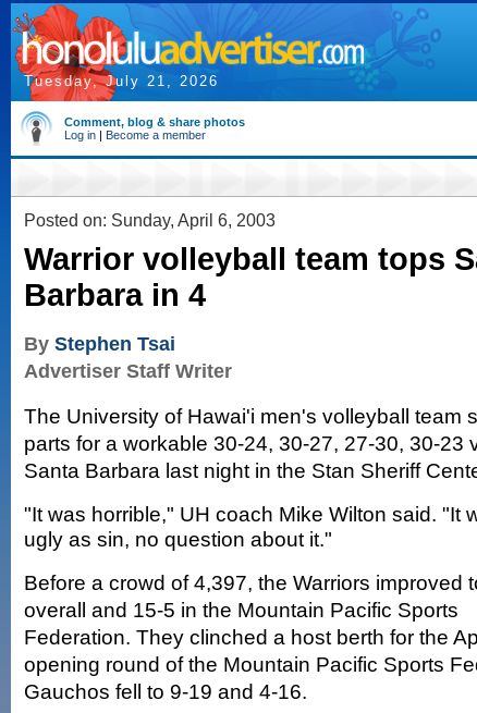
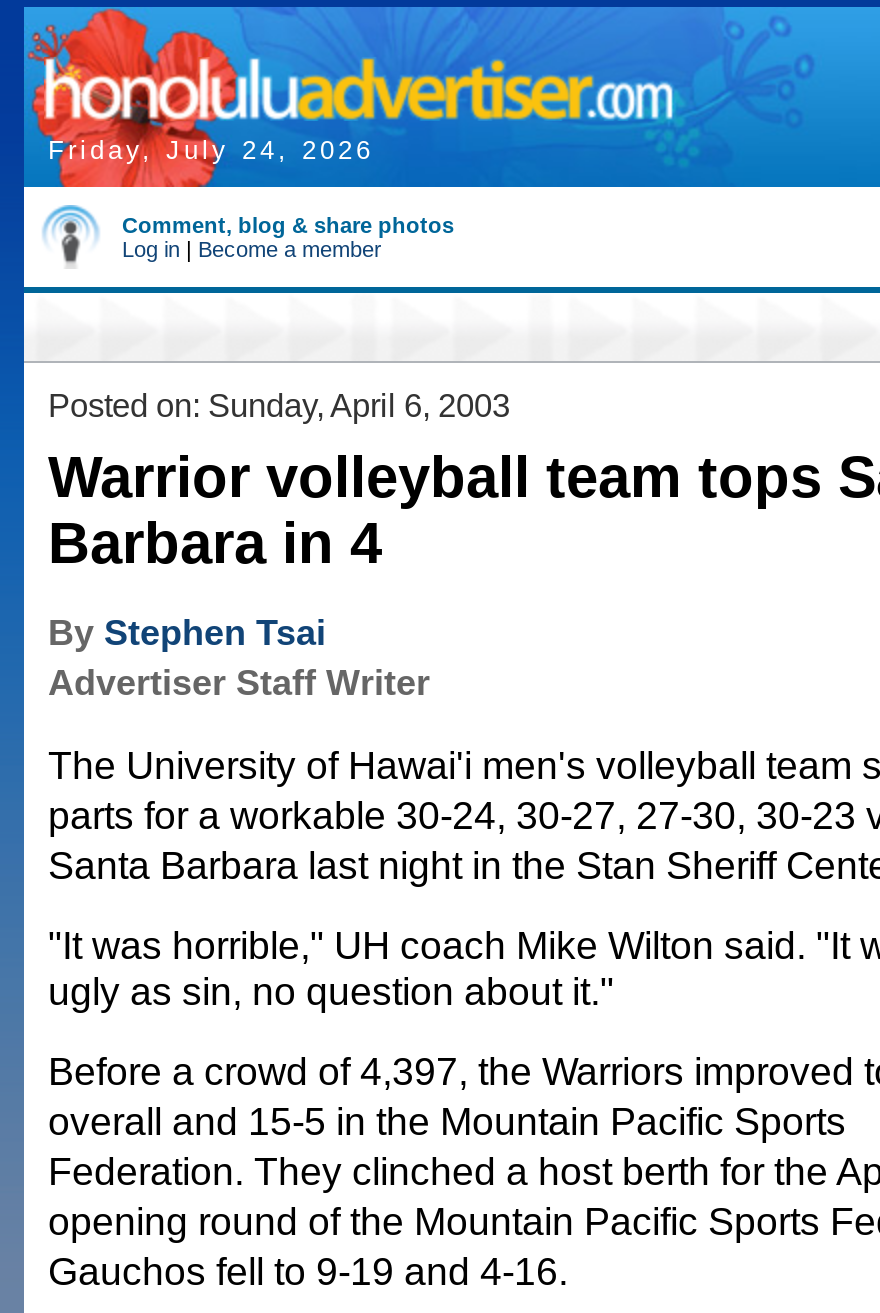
[24,73,219,89] Tuesday, July 21, 2026 -> [48,135,374,165] Friday, July 24, 2026

